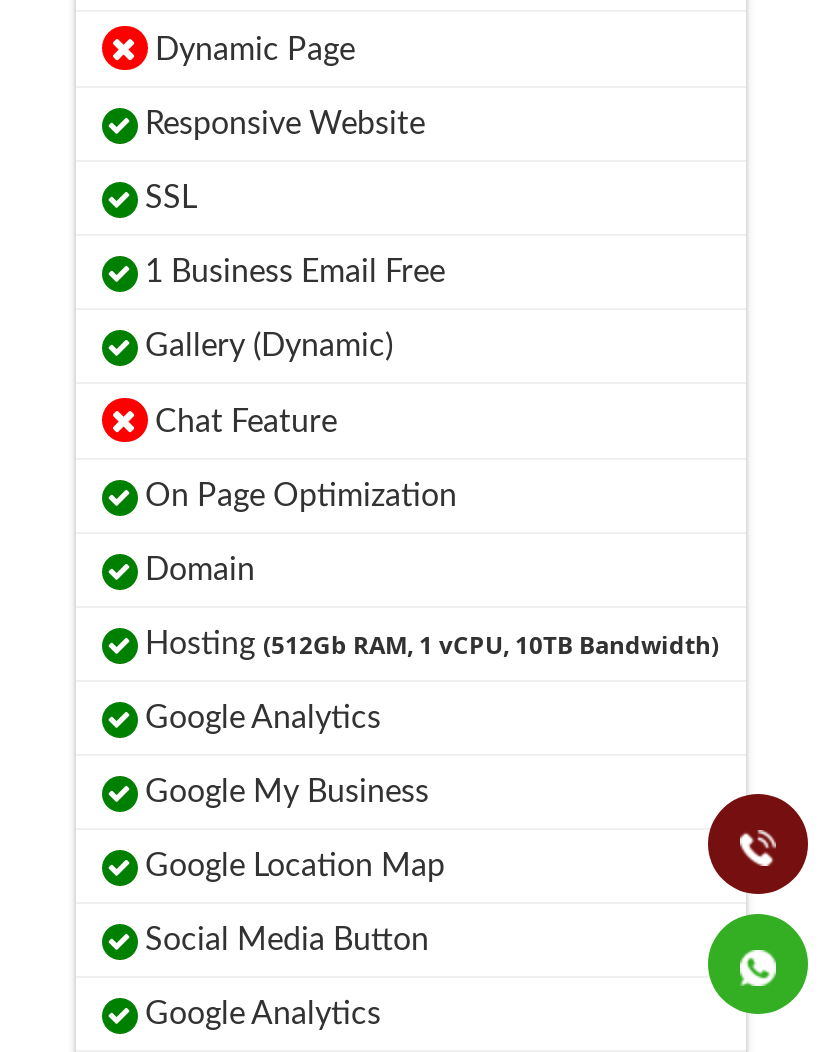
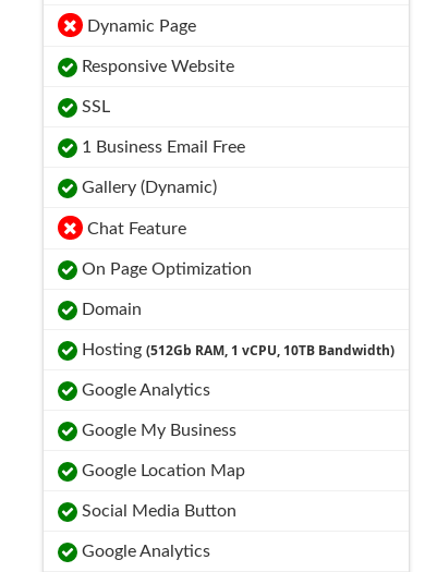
[706,792,810,896] [image] -> none
[706,912,810,1016] [image] -> none

